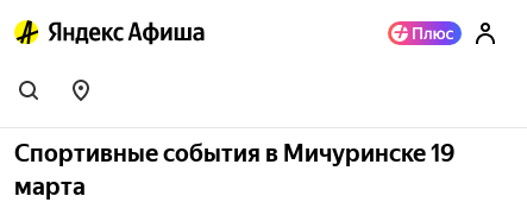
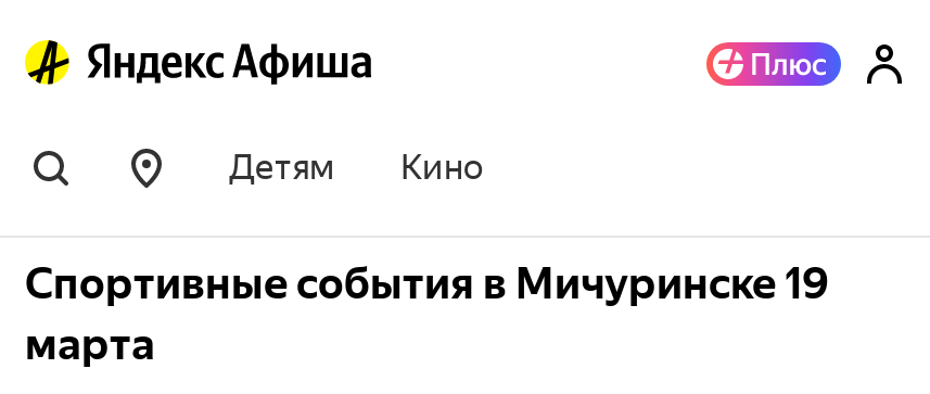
none -> [229,147,483,188] Детям | Кино

